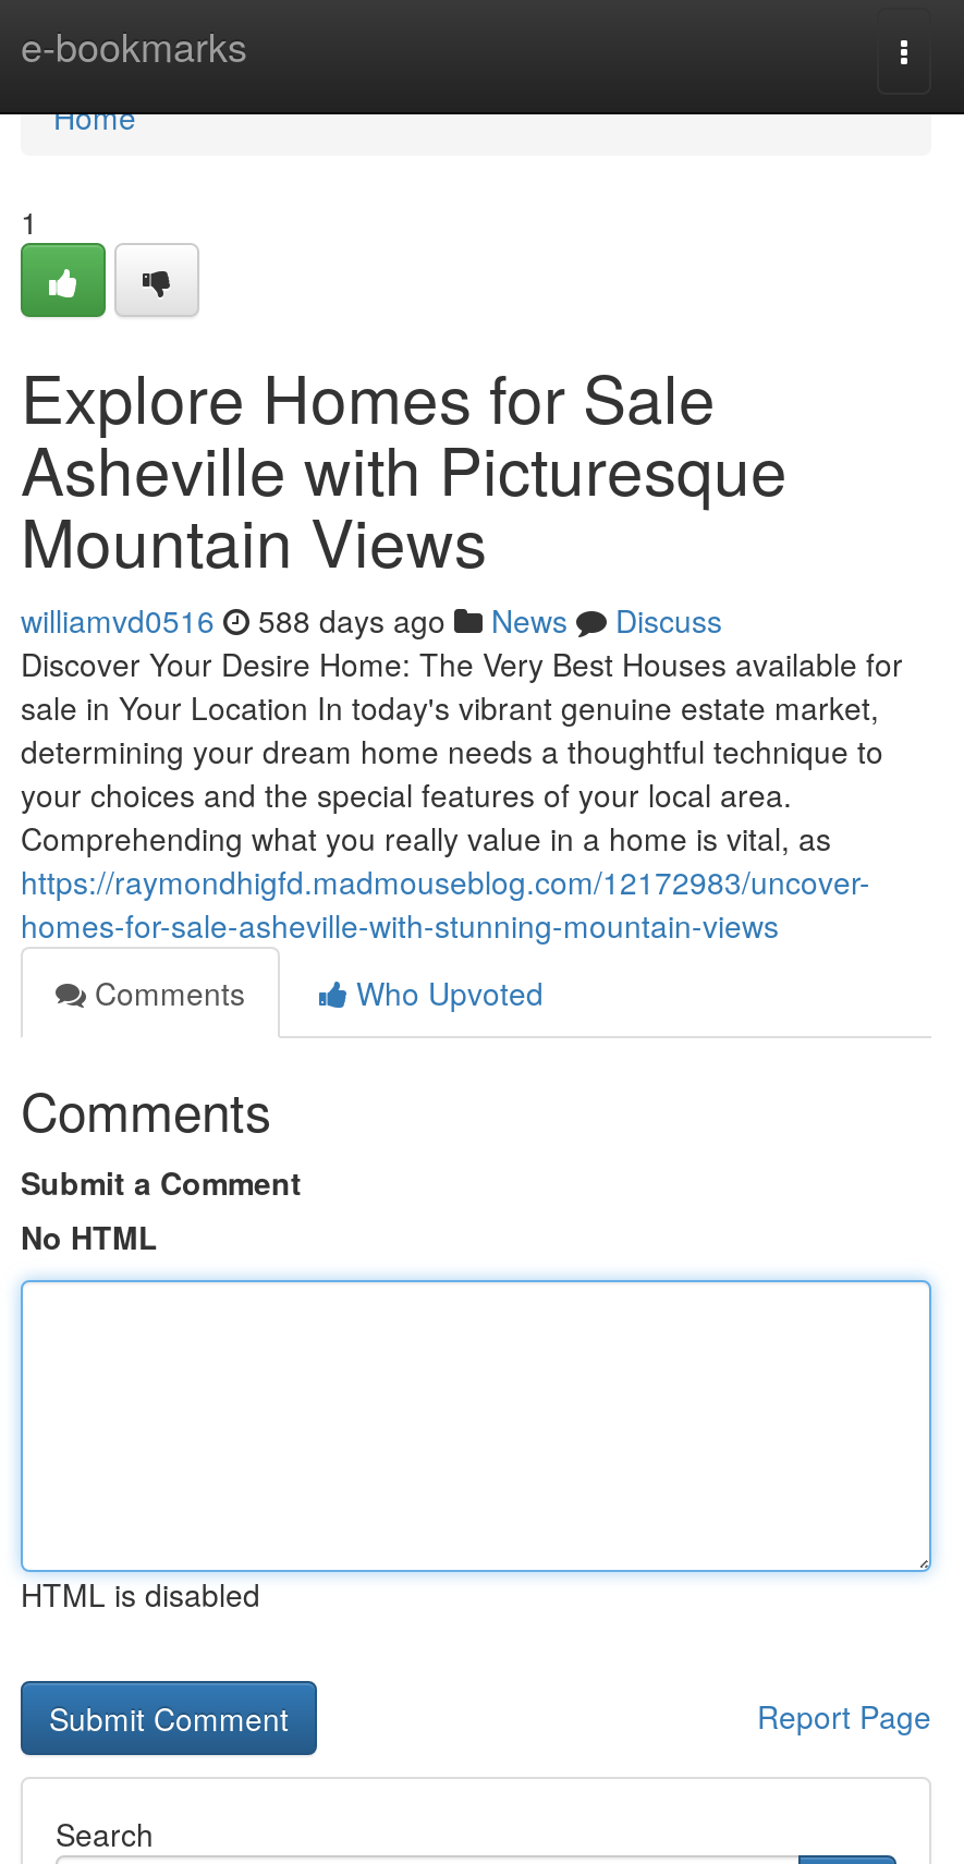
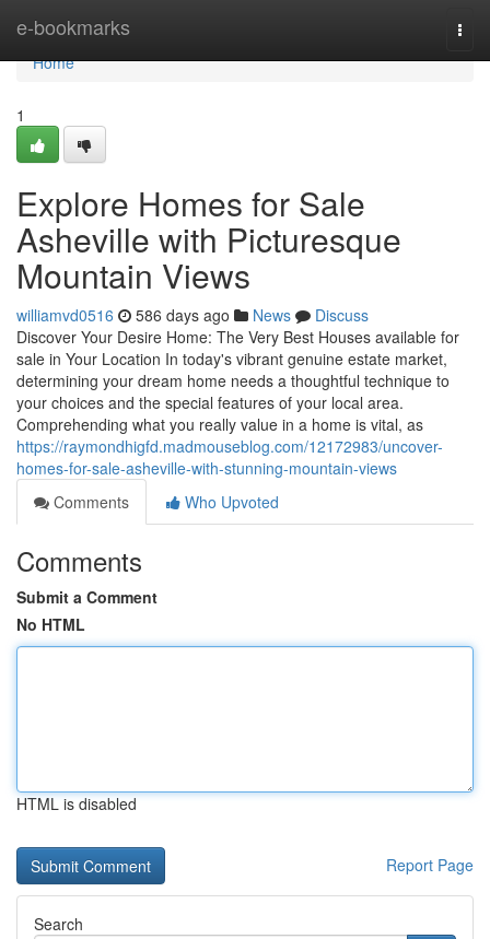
[21,598,722,642] williamvd0516 588 days ago News Discuss -> [16,304,369,326] williamvd0516 586 days ago News Discuss

